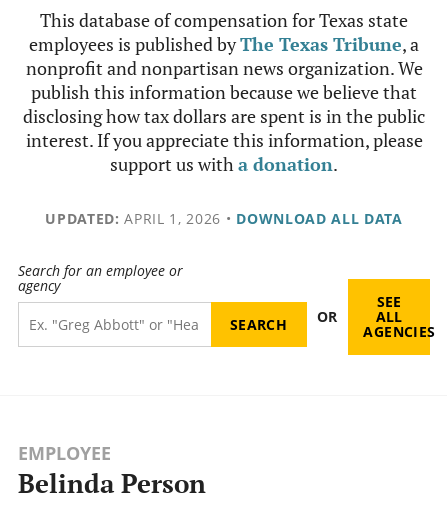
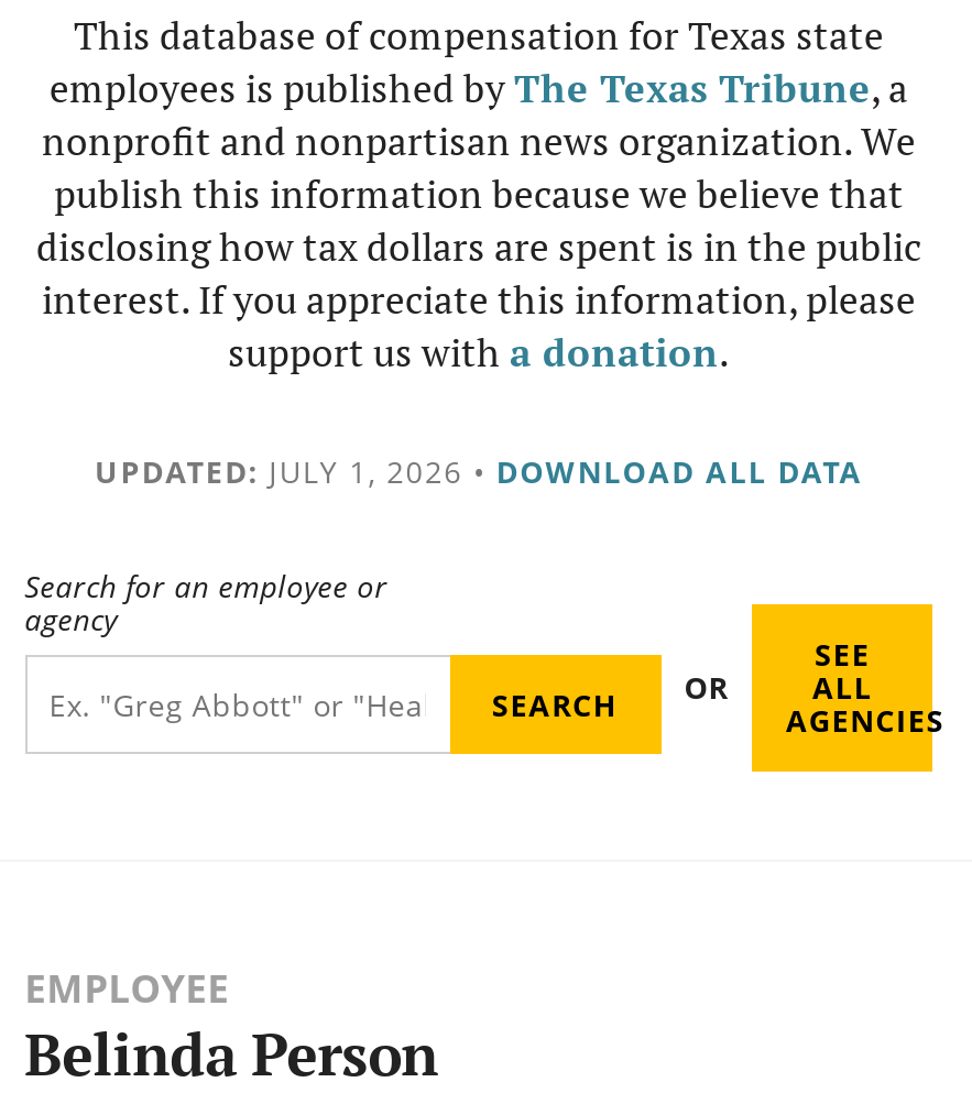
[45,209,403,228] UPDATED: APRIL 1, 2026 • DOWNLOAD ALL DATA -> [95,450,863,492] UPDATED: JULY 1, 2026 • DOWNLOAD ALL DATA

